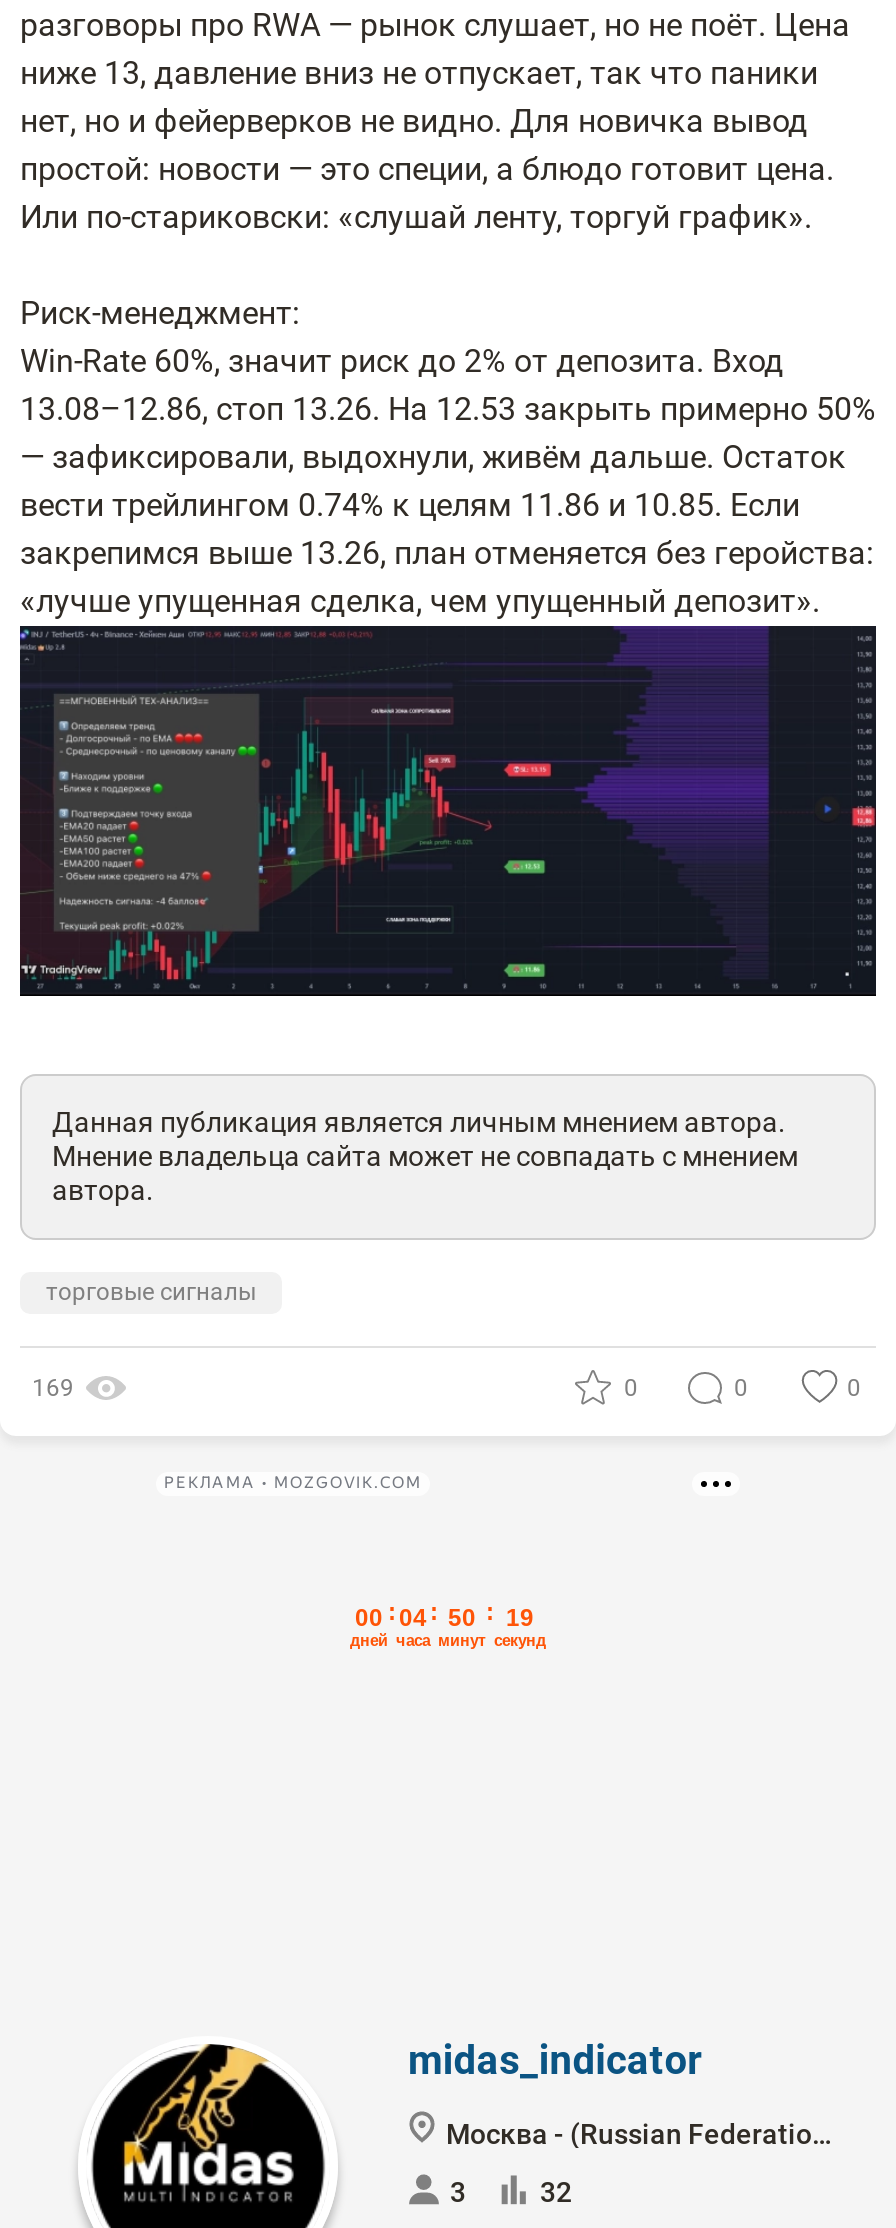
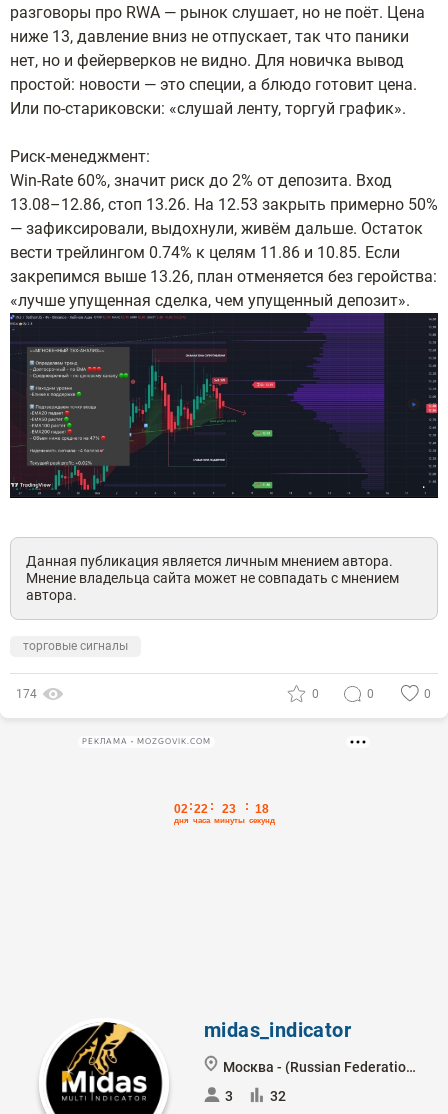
[32,1373,74,1401] 169 -> [16,687,37,701] 174

